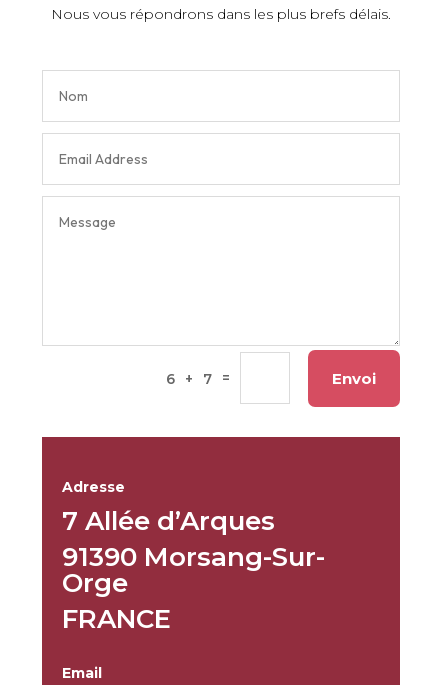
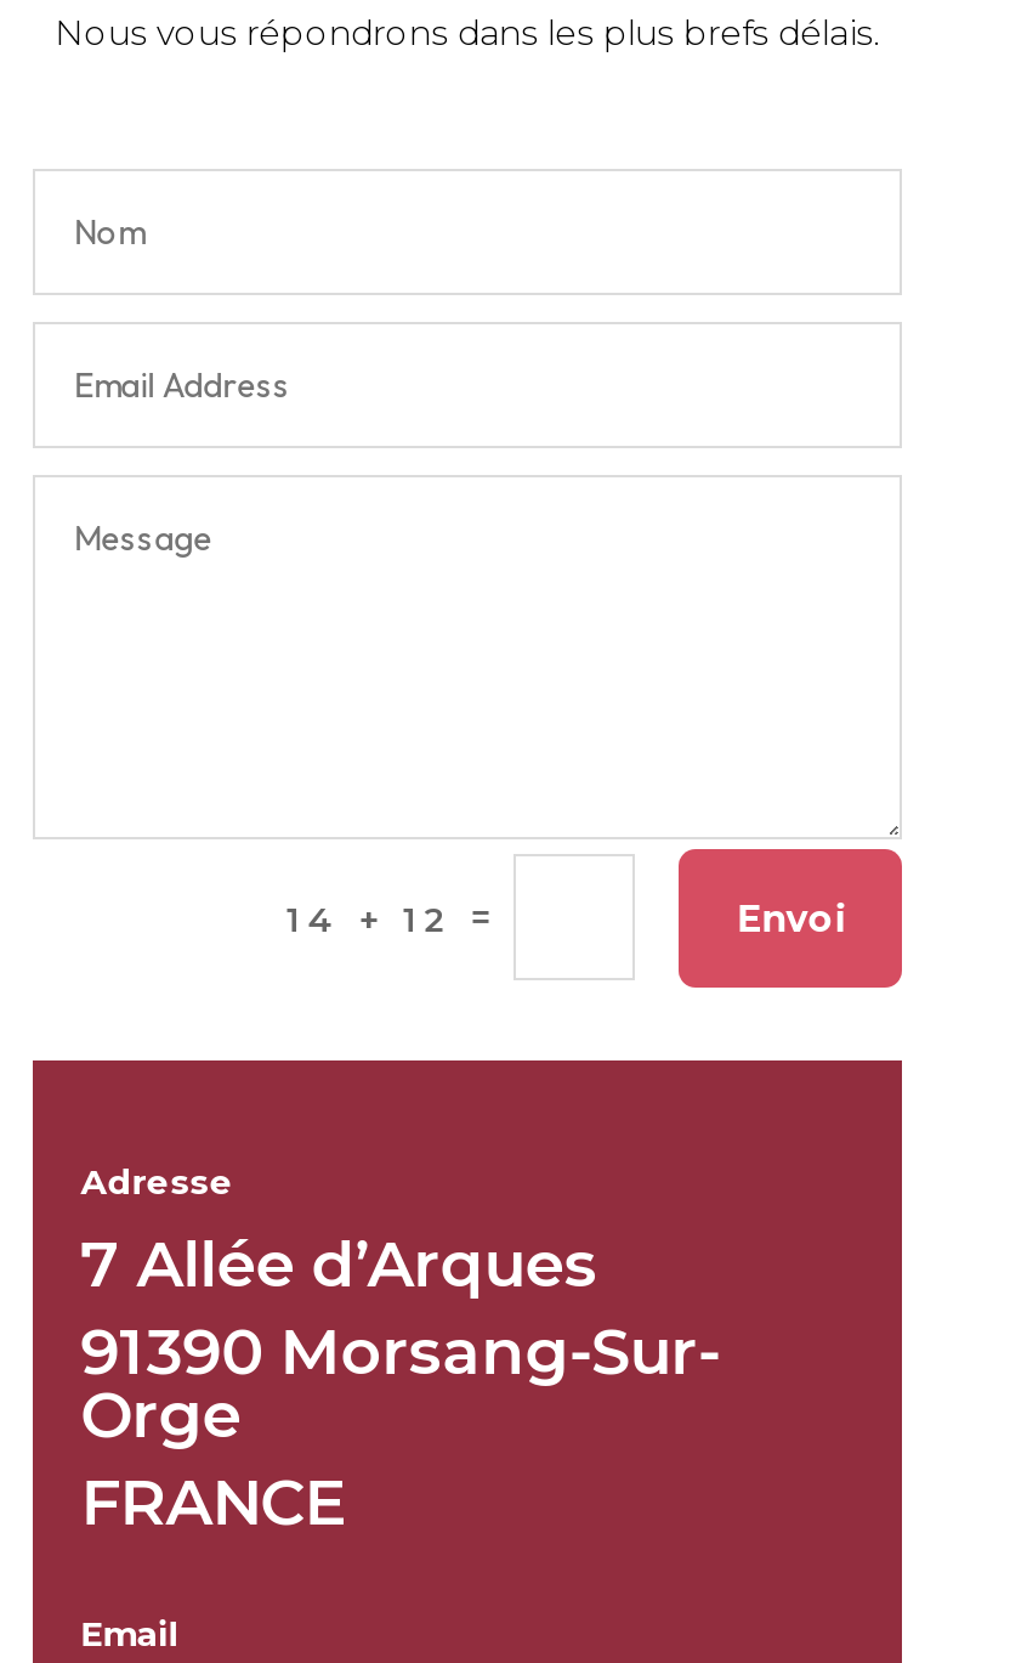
[166,369,240,388] 6 + 7 = -> [286,895,514,940] 14 + 12 =

